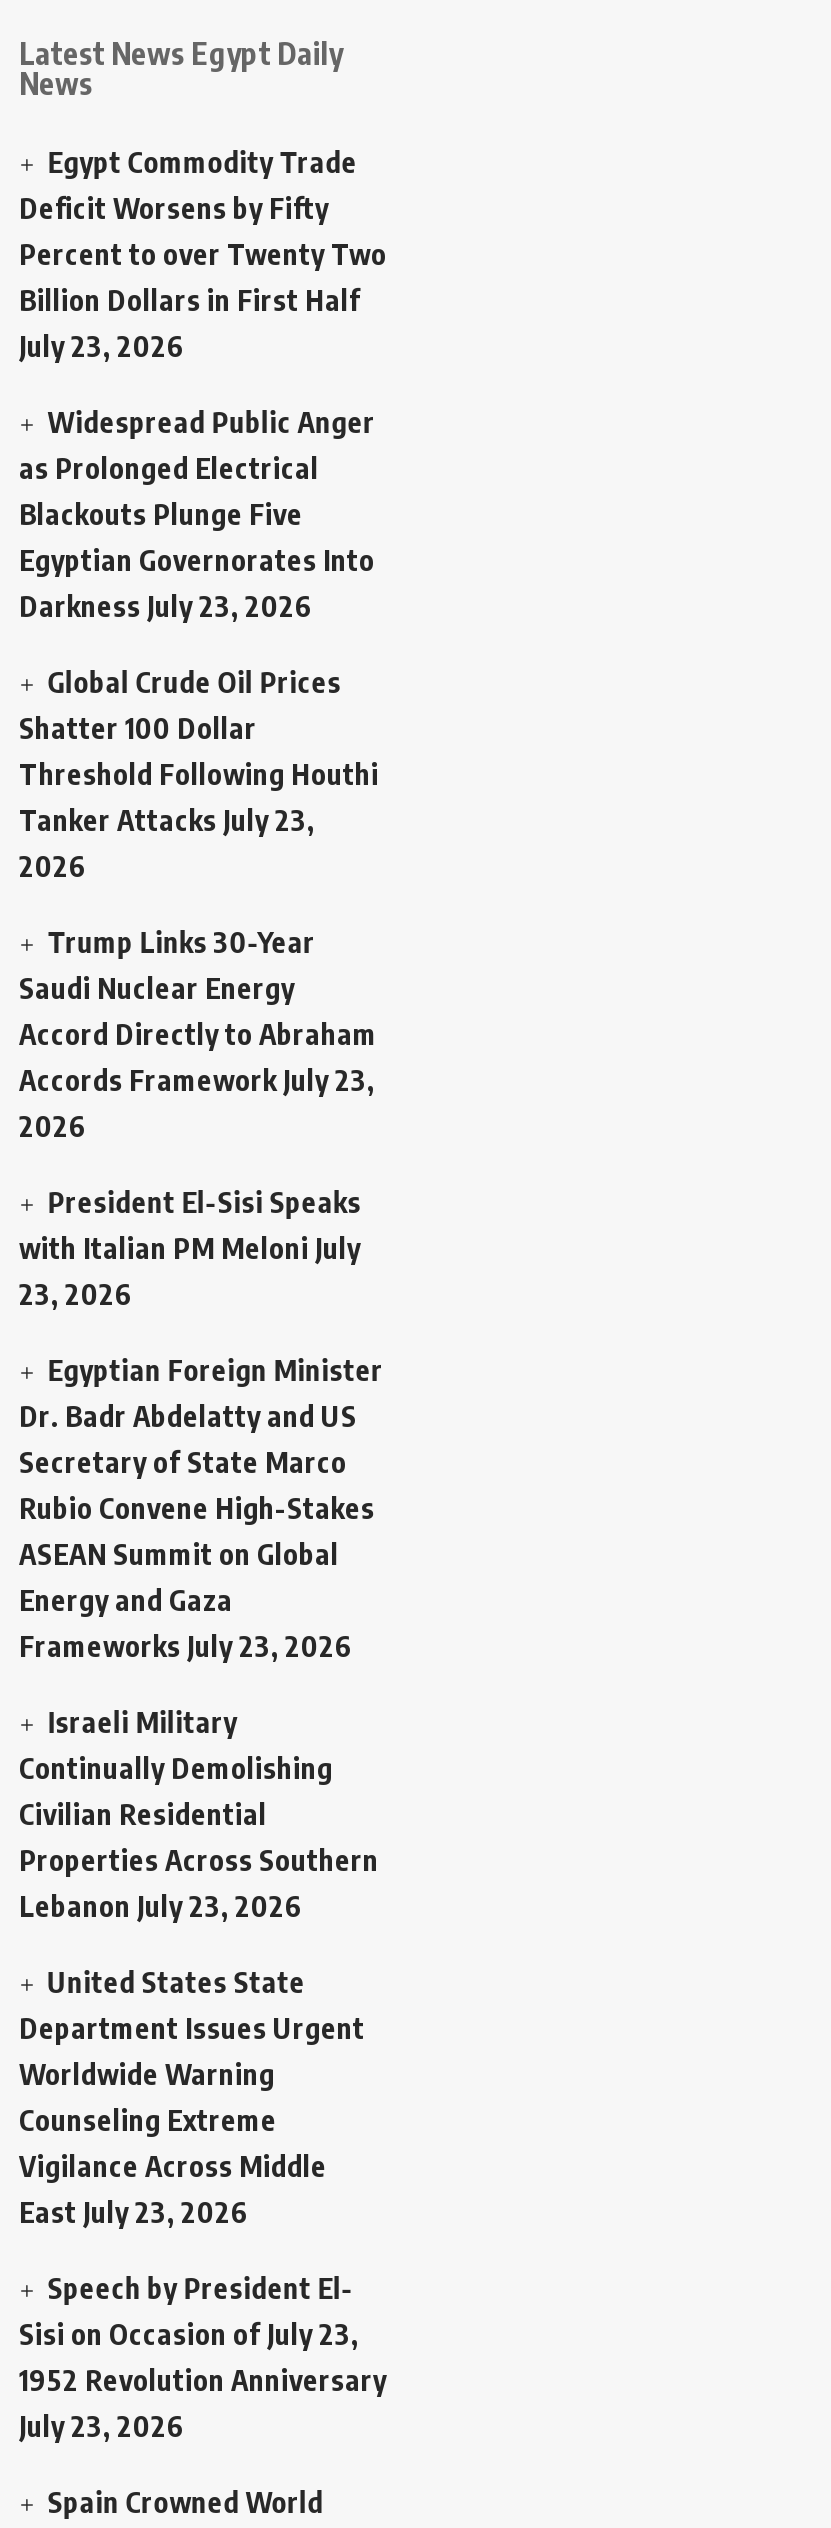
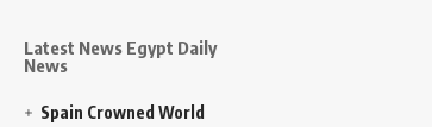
[19,146,387,2444] Egypt Commodity Trade | Deficit Worsens by Fifty | Percent to over Twenty Two | Billion Dollars in First Half | July 23, 2026 | Widespread Public Anger | as Prolonged Electrical | Blackouts Plunge Five | Egyptian Governorates Into | Darkness July 23, 2026 | Global Crude Oil Prices | Shatter 100 Dollar | Threshold Following Houthi | Tanker Attacks July 23, | 2026 | Trump Links 30-Year | Saudi Nuclear Energy | Accord Directly to Abraham | Accords Framework July 23, | 2026 | President El-Sisi Speaks | with Italian PM Meloni July | 23, 2026 | Egyptian Foreign Minister | Dr. Badr Abdelatty and US | Secretary of State Marco | Rubio Convene High-Stakes | ASEAN Summit on Global | Energy and Gaza | Frameworks July 23, 2026 | Israeli Military | Continually Demolishing | Civilian Residential | Properties Across Southern | Lebanon July 23, 2026 | United States State | Department Issues Urgent | Worldwide Warning | Counseling Extreme | Vigilance Across Middle | East July 23, 2026 | Speech by President El- | Sisi on Occasion of July 23, | 1952 Revolution Anniversary | July 23, 2026 -> none

